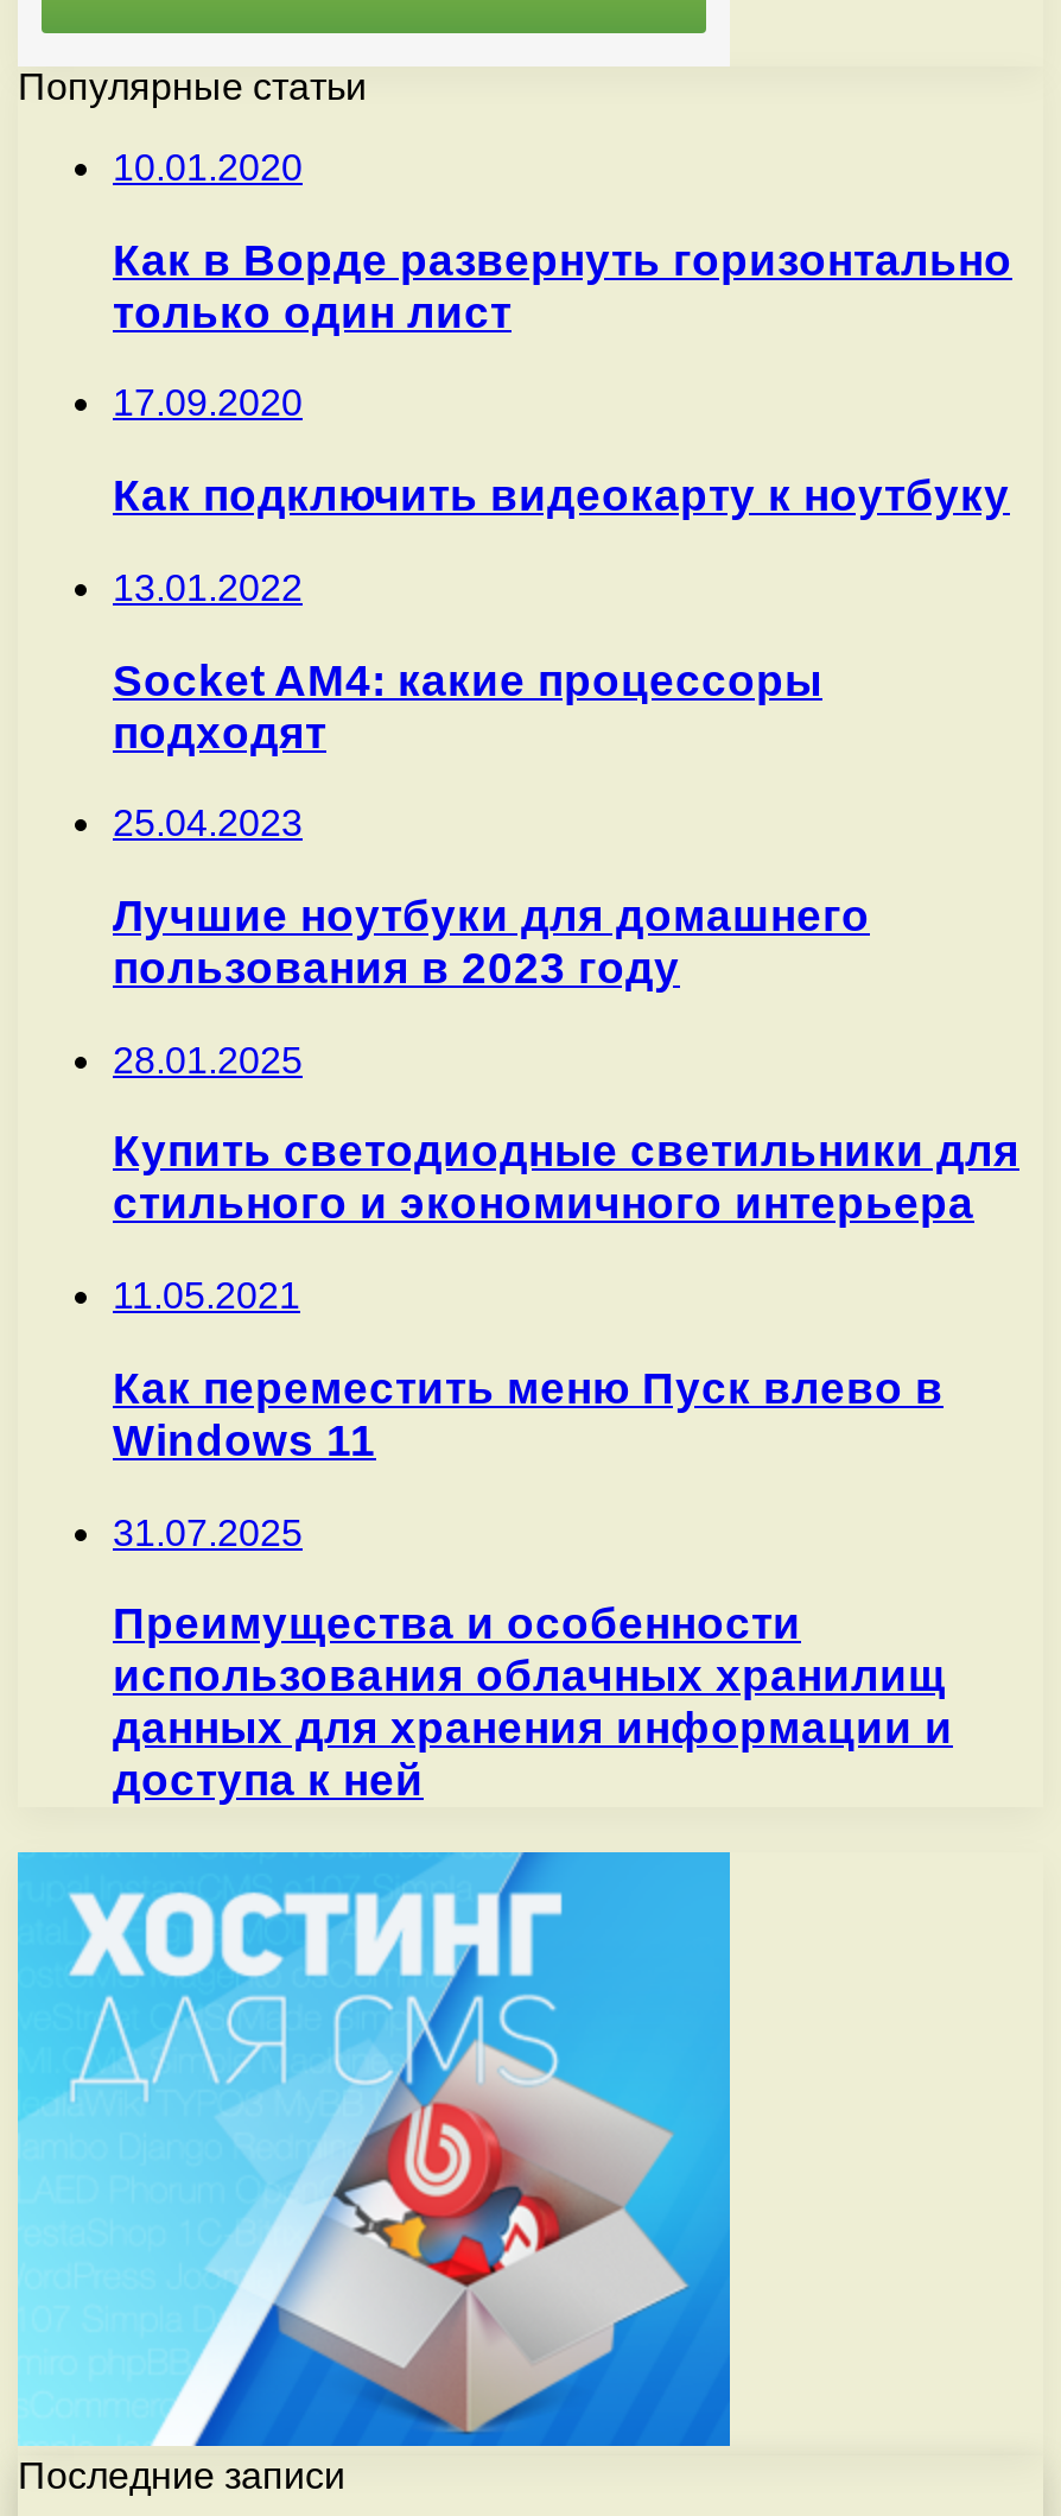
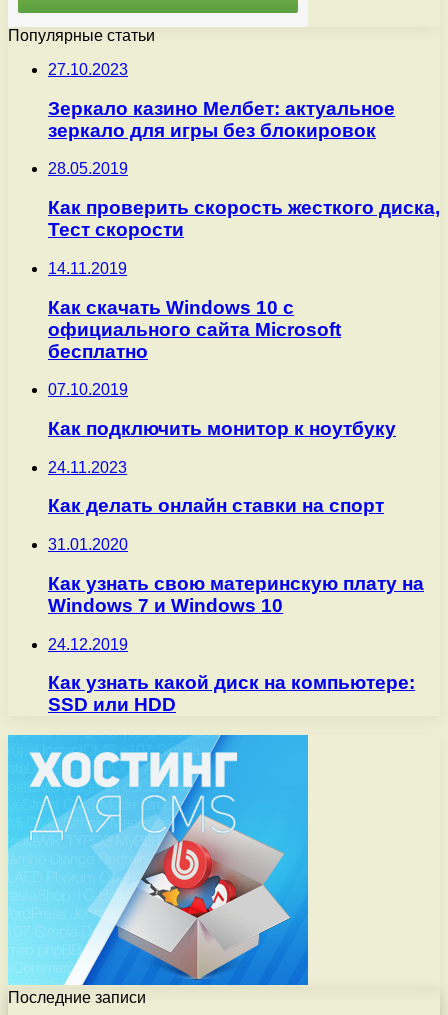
[113,147,303,187] 10.01.2020 -> [48,61,128,78] 27.10.2023
[113,234,1012,336] Как в Ворде развернуть горизонтально | только один лист -> [48,98,395,141] Зеркало казино Мелбет: актуальное | зеркало для игры без блокировок
[113,383,303,424] 17.09.2020 -> [48,160,128,177] 28.05.2019
[113,470,1010,520] Как подключить видеокарту к ноутбуку -> [48,197,440,240] Как проверить скорость жесткого диска, | Тест скорости
[113,567,303,607] 13.01.2022 -> [48,260,127,277] 14.11.2019
[113,654,822,756] Socket AM4: какие процессоры | подходят -> [48,296,341,361] Как скачать Windows 10 с | официального сайта Microsoft | бесплатно
[113,803,303,843] 25.04.2023 -> [48,381,128,398] 07.10.2019
[113,891,870,993] Лучшие ноутбуки для домашнего | пользования в 2023 году -> [48,418,396,439] Как подключить монитор к ноутбуку
[113,1039,303,1080] 28.01.2025 -> [48,459,127,476] 24.11.2023
[113,1127,1019,1229] Купить светодиодные светильники для | стильного и экономичного интерьера -> [48,495,384,516] Как делать онлайн ставки на спорт
[113,1275,300,1316] 11.05.2021 -> [48,536,128,553] 31.01.2020
[113,1363,944,1465] Как переместить меню Пуск влево в | Windows 11 -> [48,573,424,616] Как узнать свою материнскую плату на | Windows 7 и Windows 10
[113,1512,303,1552] 31.07.2025 -> [48,636,128,653] 24.12.2019
[113,1599,953,1805] Преимущества и особенности | использования облачных хранилищ | данных для хранения информации и | доступа к ней -> [48,672,415,715] Как узнать какой диск на компьютере: | SSD или HDD

